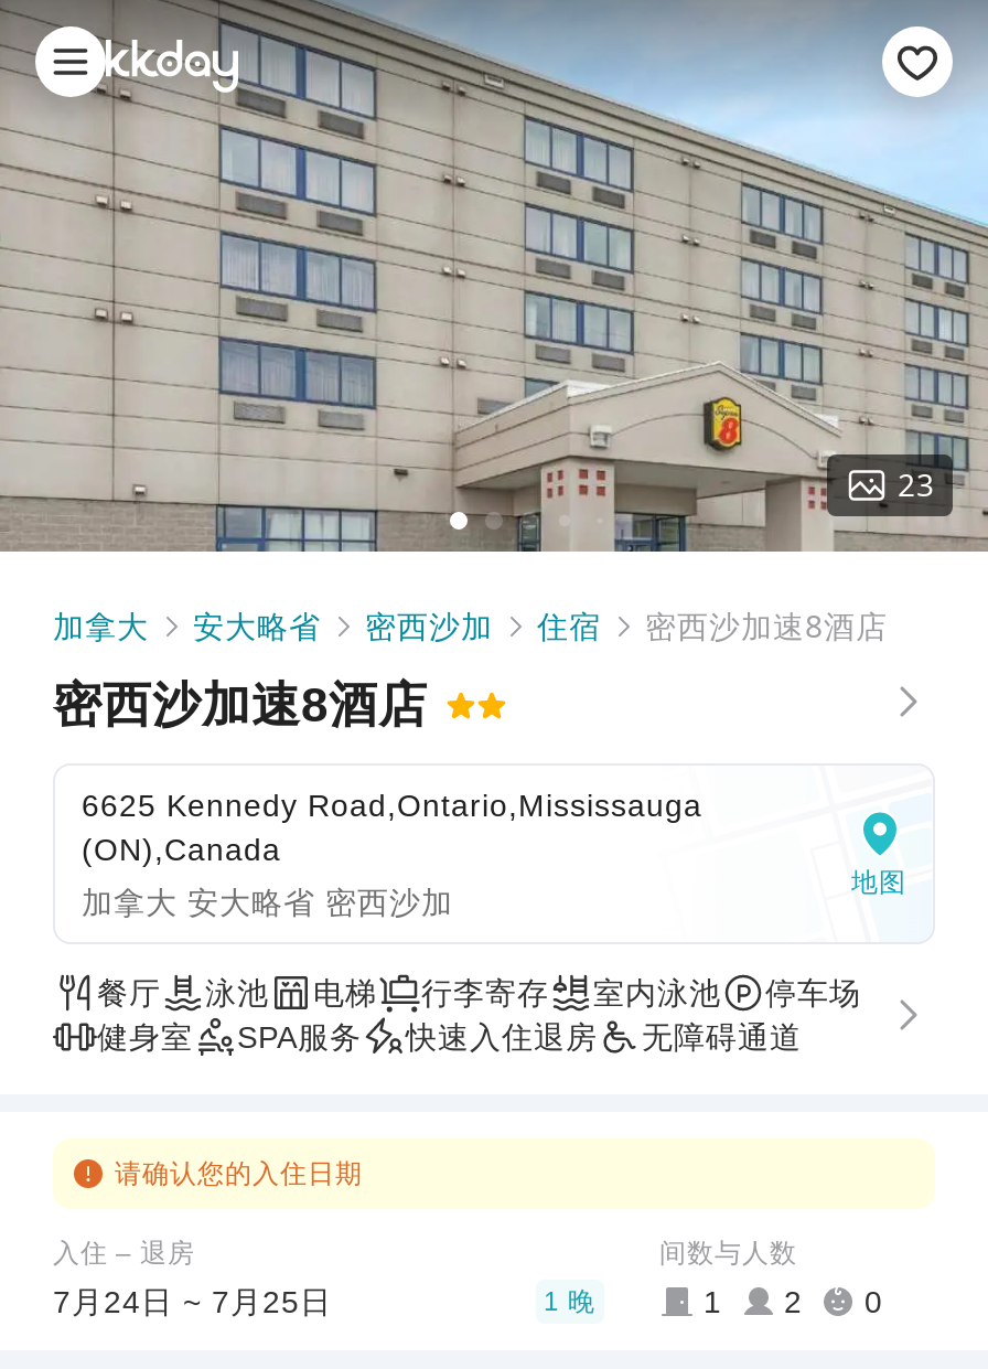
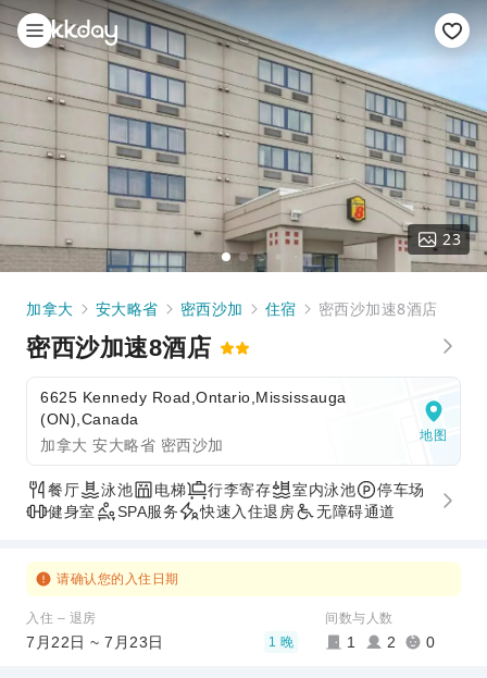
[53,1284,332,1319] 7月24日 ~ 7月25日 -> [26,633,164,651] 7月22日 ~ 7月23日

